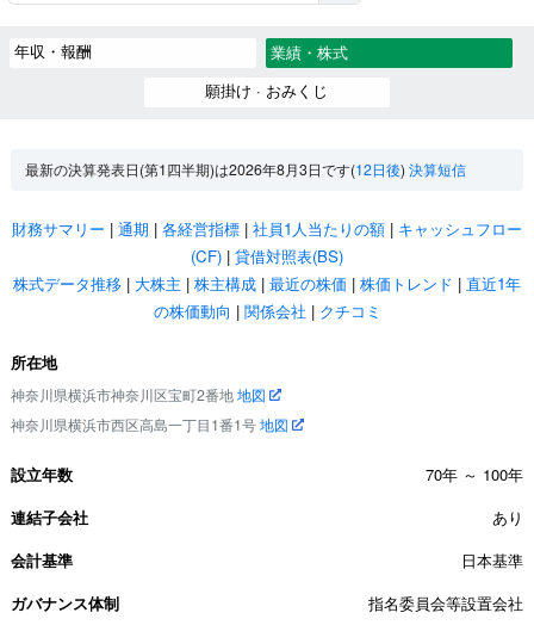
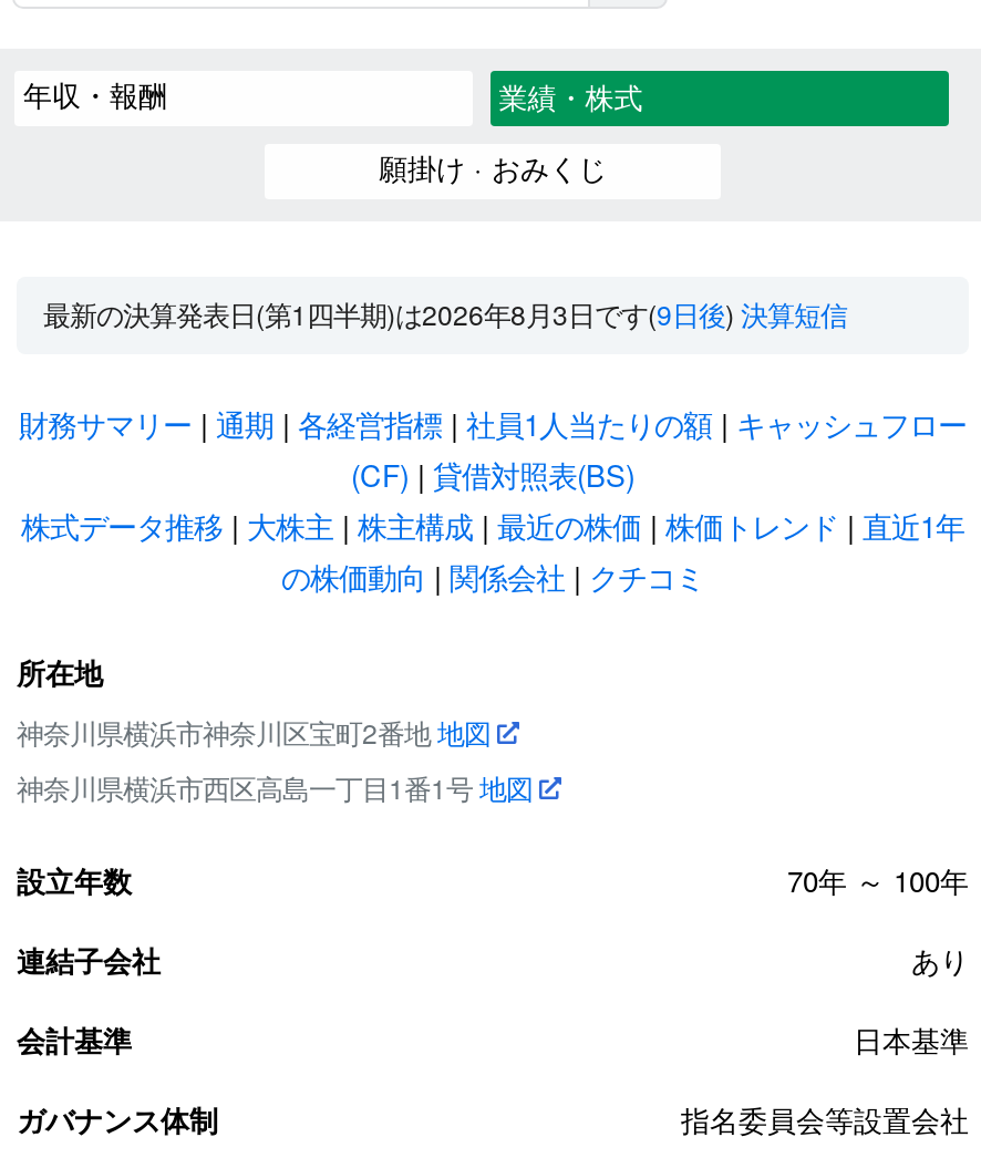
[25,159,466,180] 最新の決算発表日(第1四半期)は2026年8月3日です(12日後)決算短信 -> [43,294,847,334] 最新の決算発表日(第1四半期)は2026年8月3日です(9日後)決算短信

